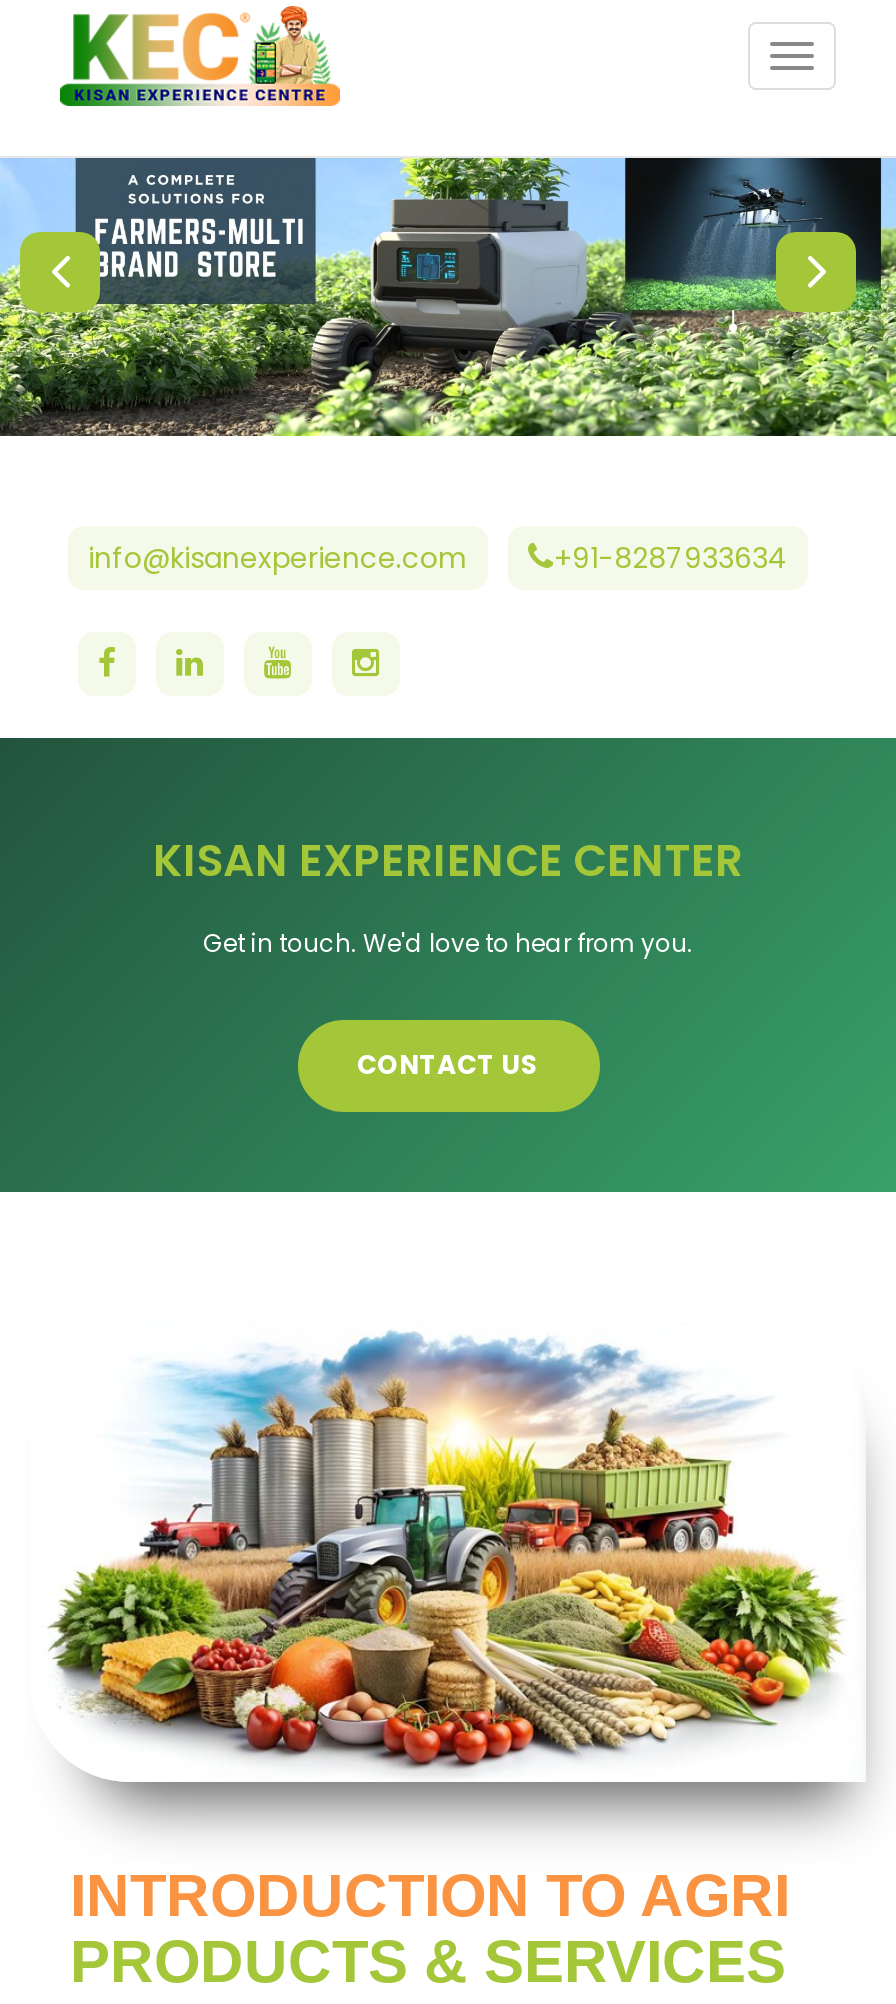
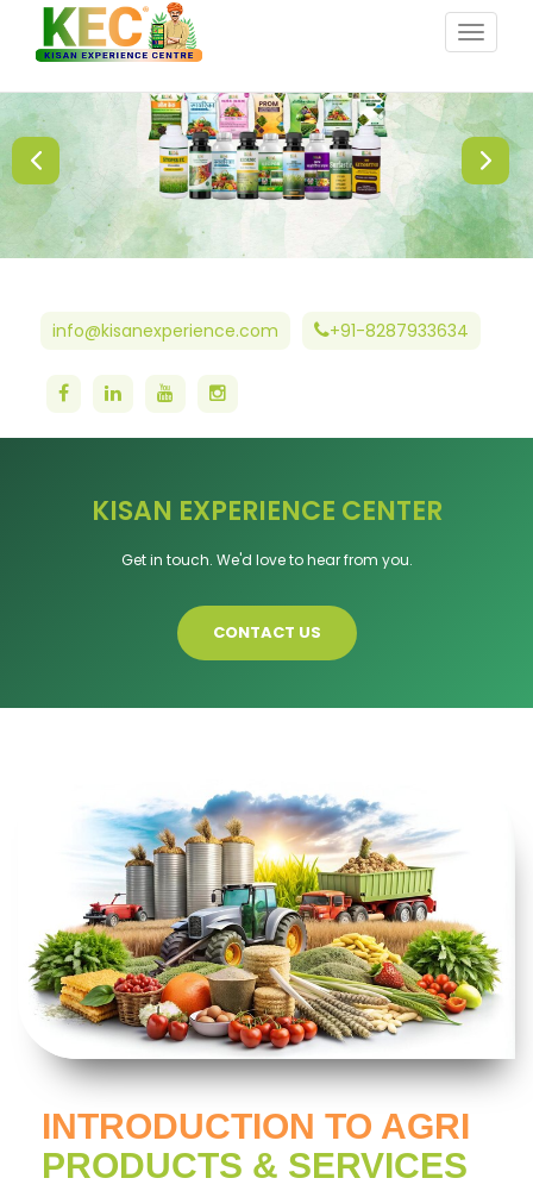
[6,156,890,438] [image] -> [4,92,529,258] [image]

